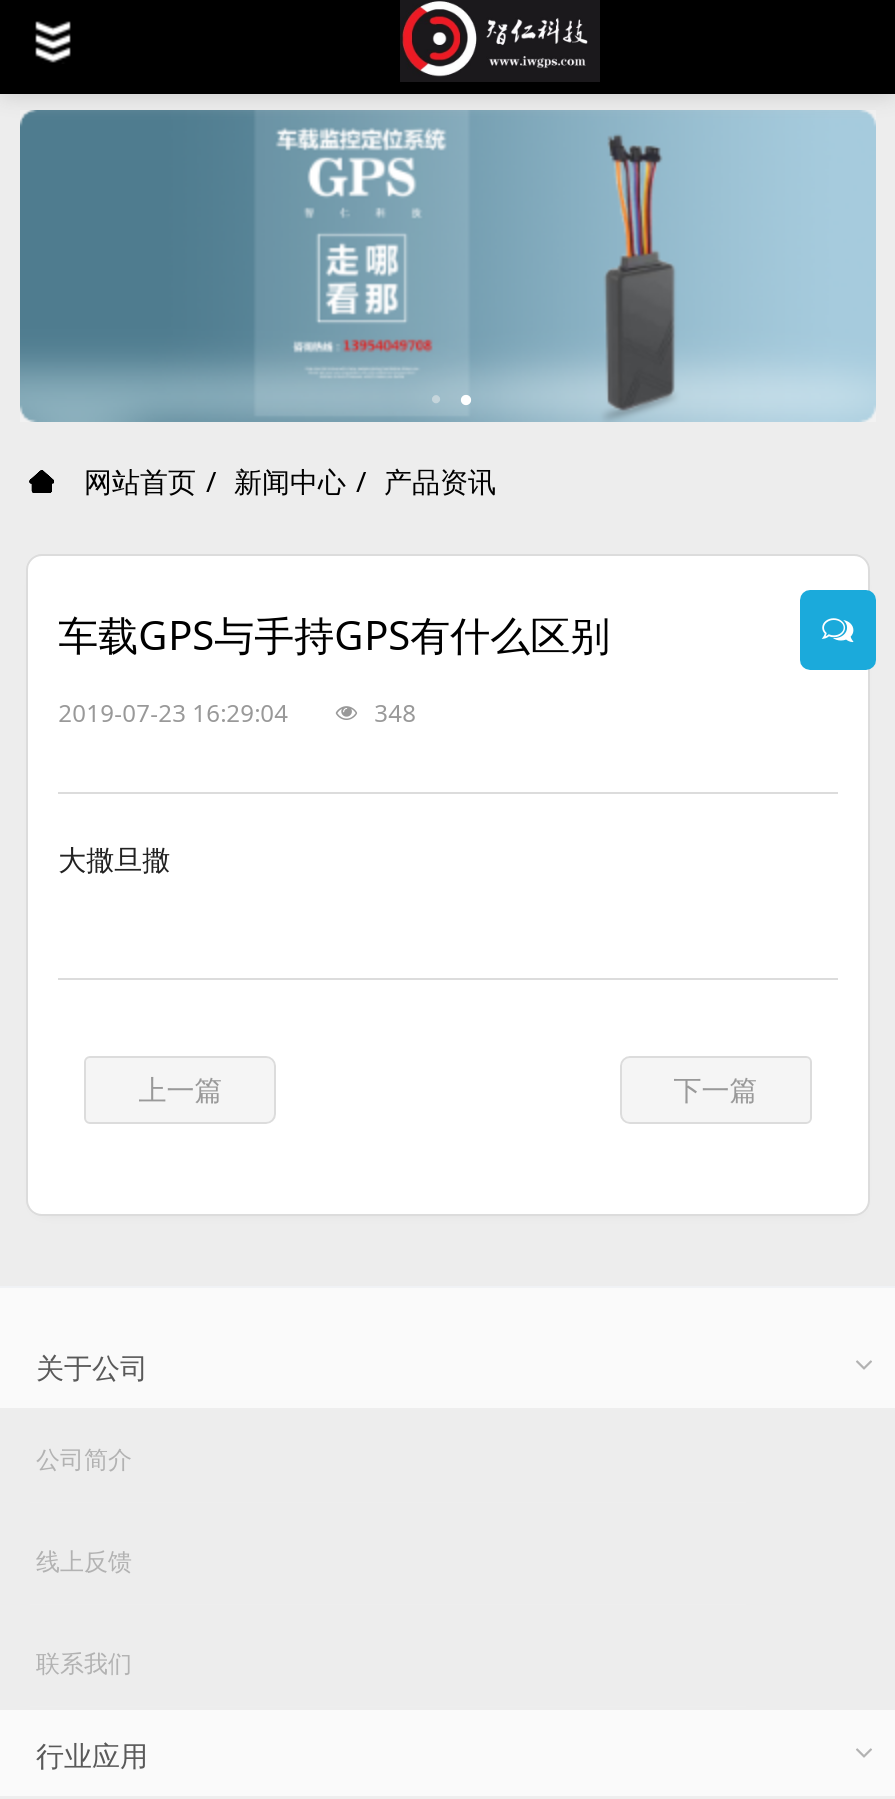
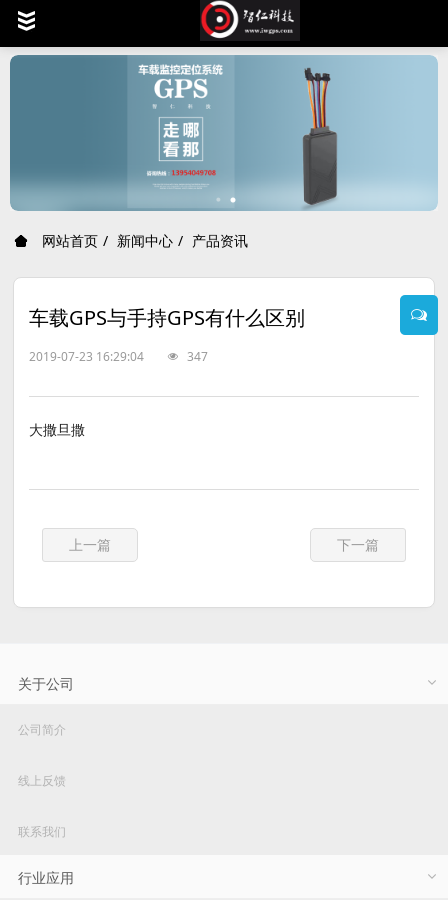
[374,696,416,730] 348 -> [187,348,208,365] 347

